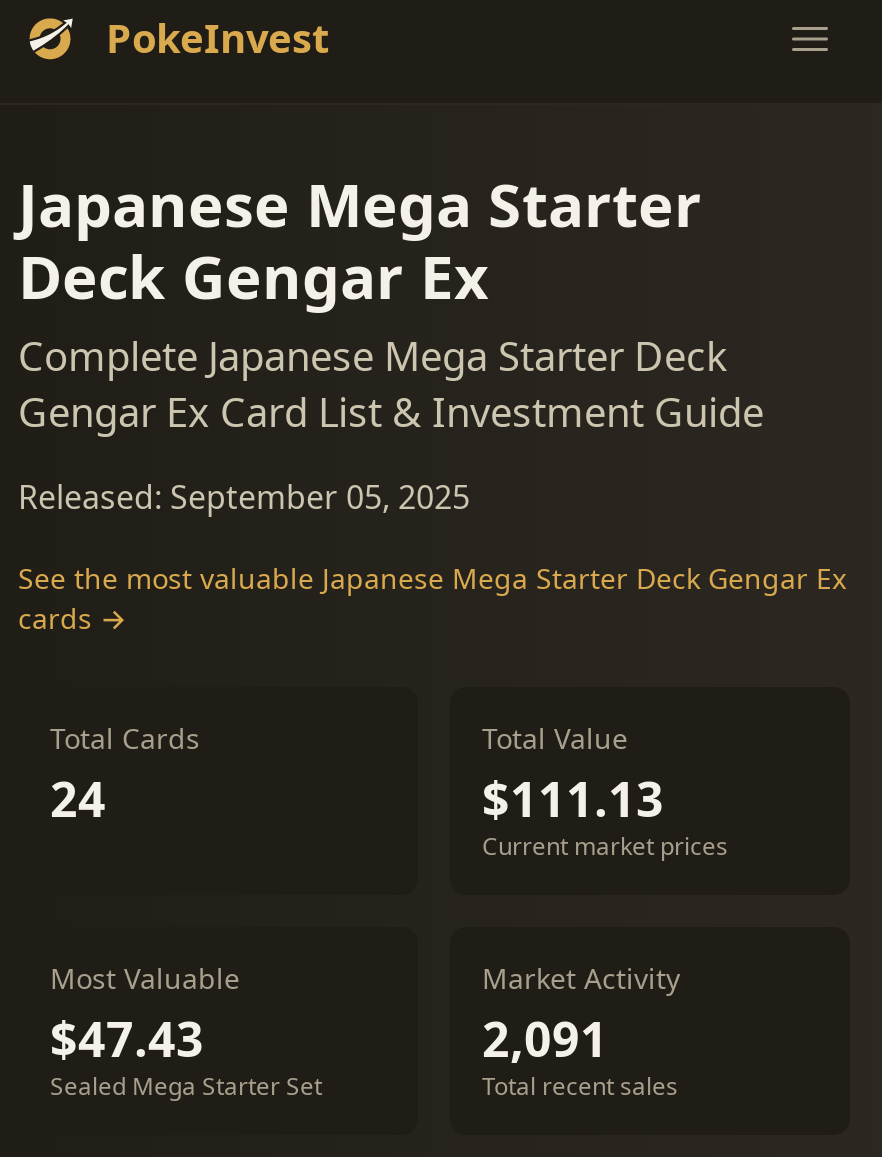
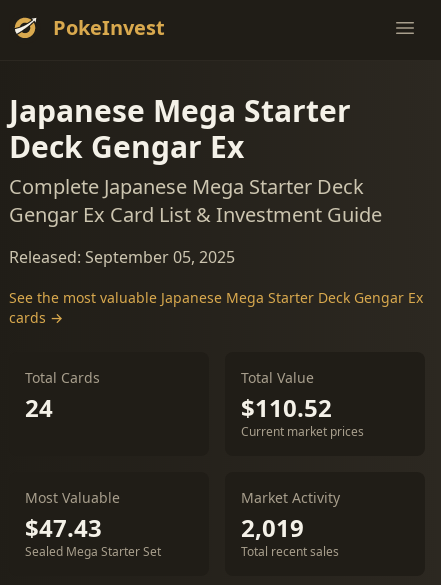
[482,765,664,831] $111.13 -> [241,391,332,424] $110.52
[482,1005,608,1071] 2,091 -> [241,511,304,544] 2,019

